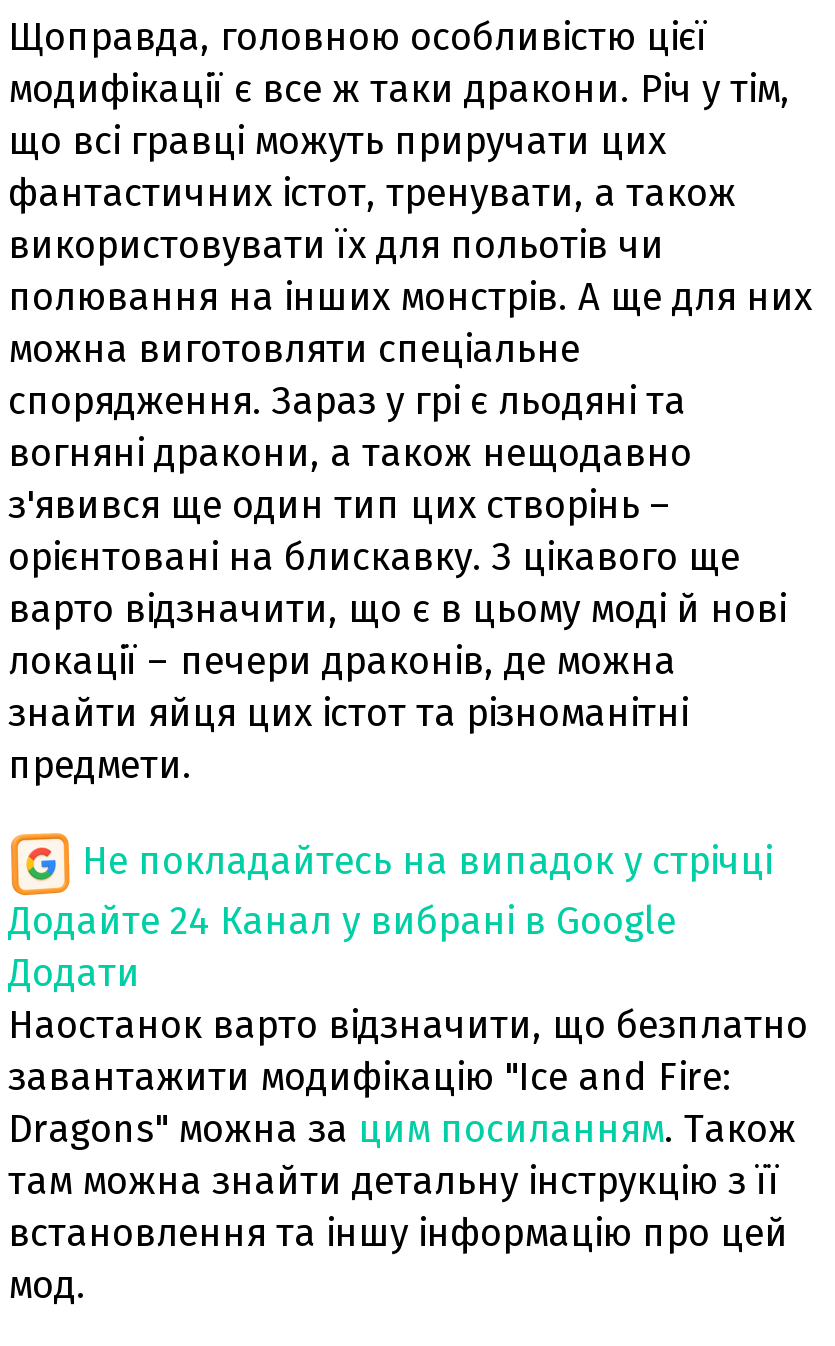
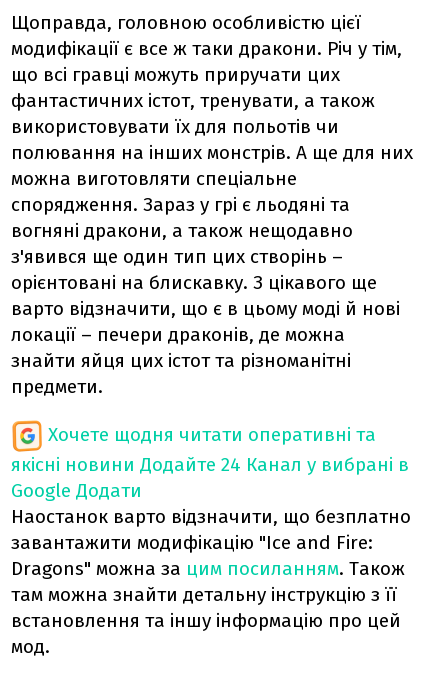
[8,837,772,995] Не покладайтесь на випадок у стрічці | Додайте 24 Канал у вибрані в Google | Додати -> [11,423,409,502] Хочете щодня читати оперативні та | якісні новини Додайте 24 Канал у вибрані в | Google Додати

